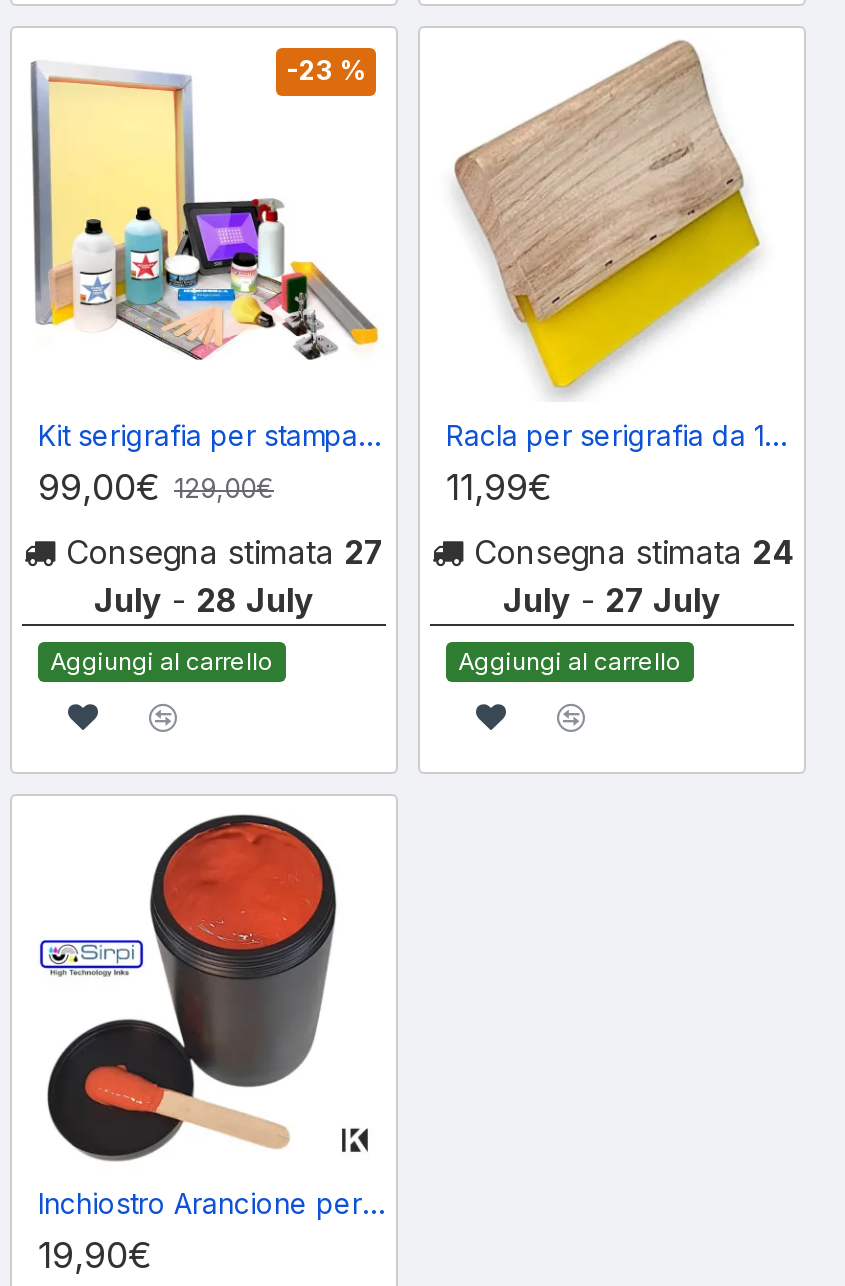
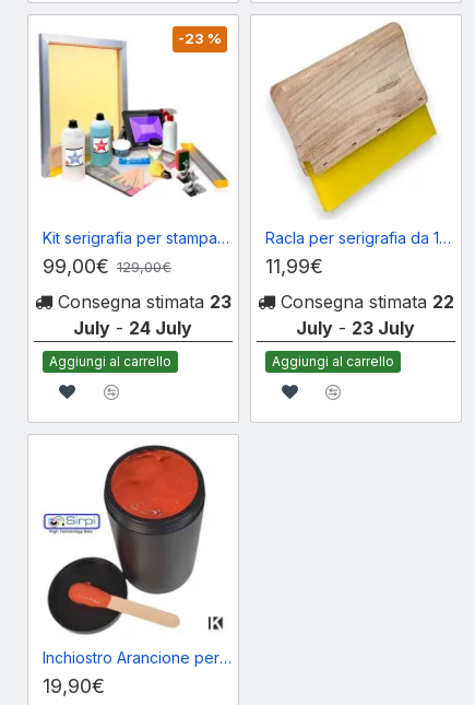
[56,532,384,572] Consegna stimata 27 -> [52,291,231,313] Consegna stimata 23
[464,532,792,572] Consegna stimata 24 -> [275,291,454,313] Consegna stimata 22
[94,580,314,620] July - 28 July -> [74,317,193,339] July - 24 July
[503,580,721,620] July - 27 July -> [296,317,415,339] July - 23 July

